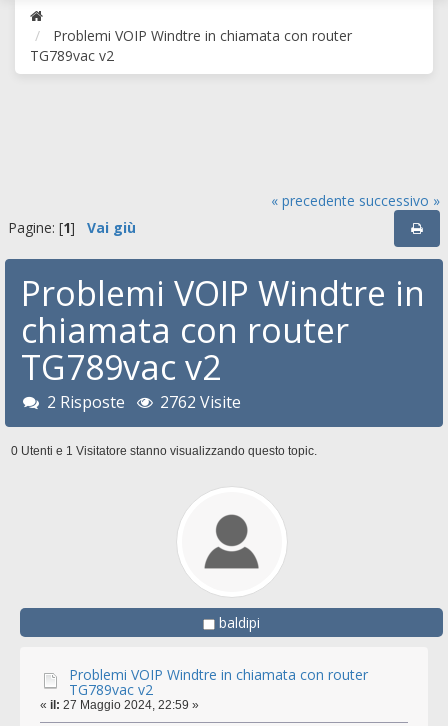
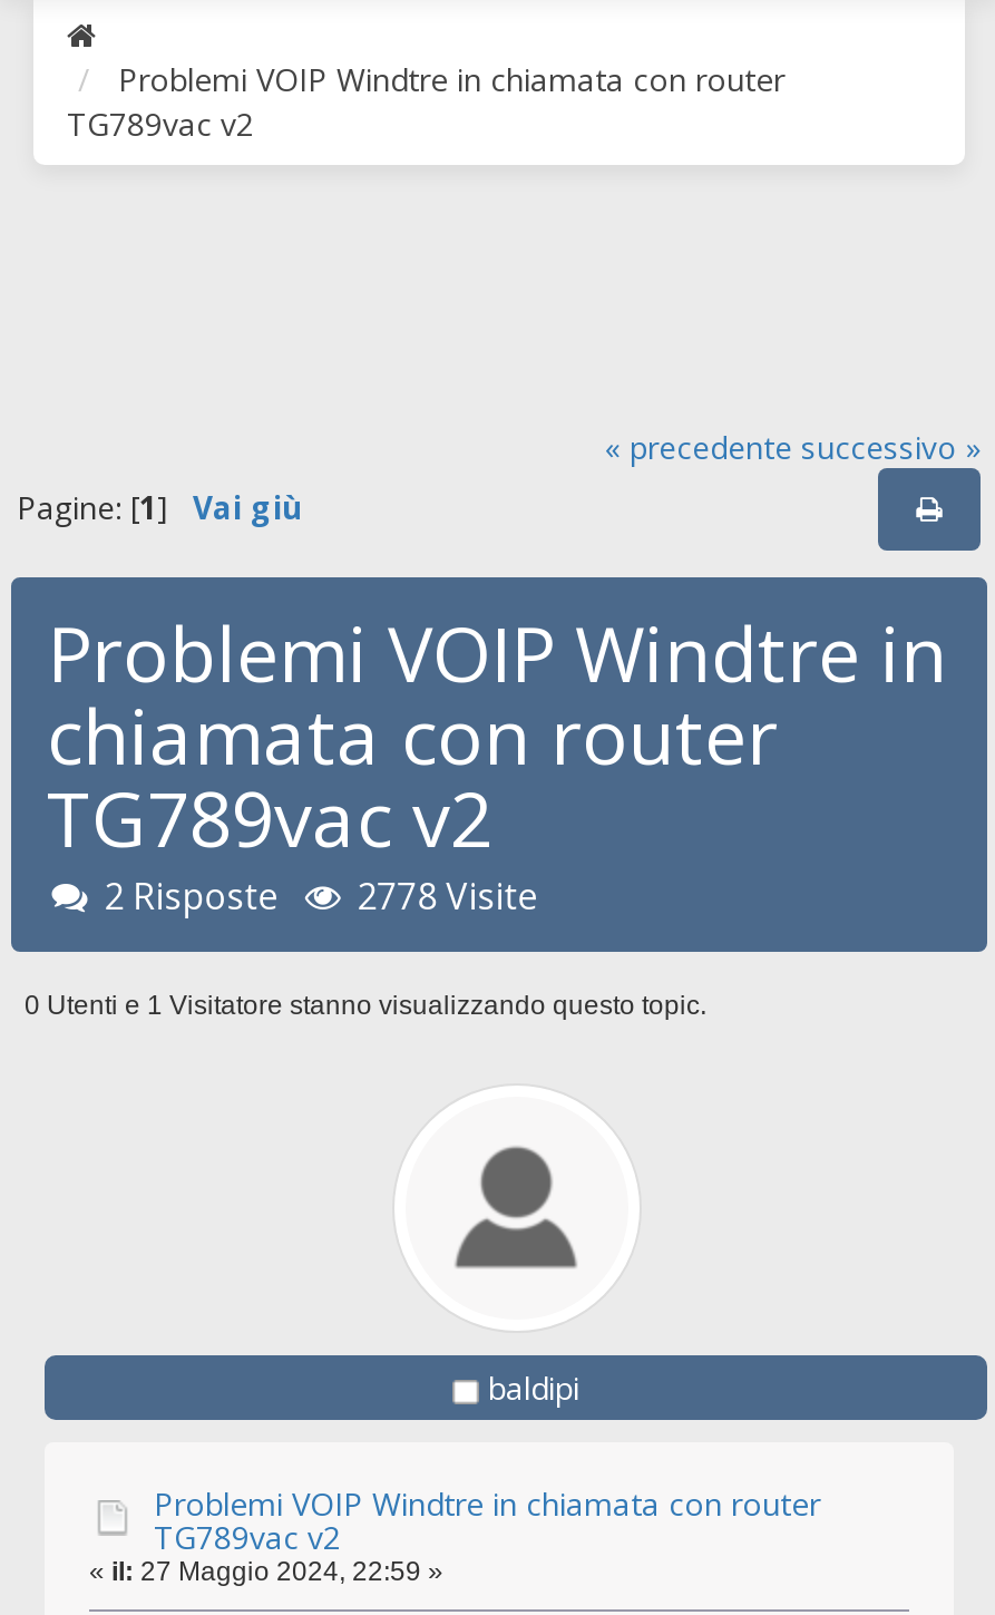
[47,391,241,413] 2 Risposte 2762 Visite -> [104,872,537,921] 2 Risposte 2778 Visite

